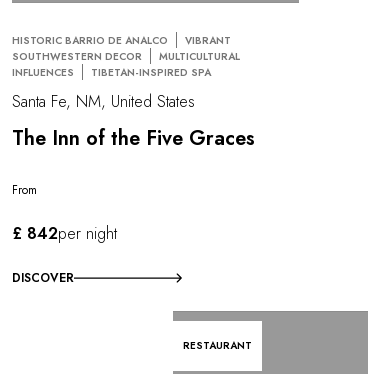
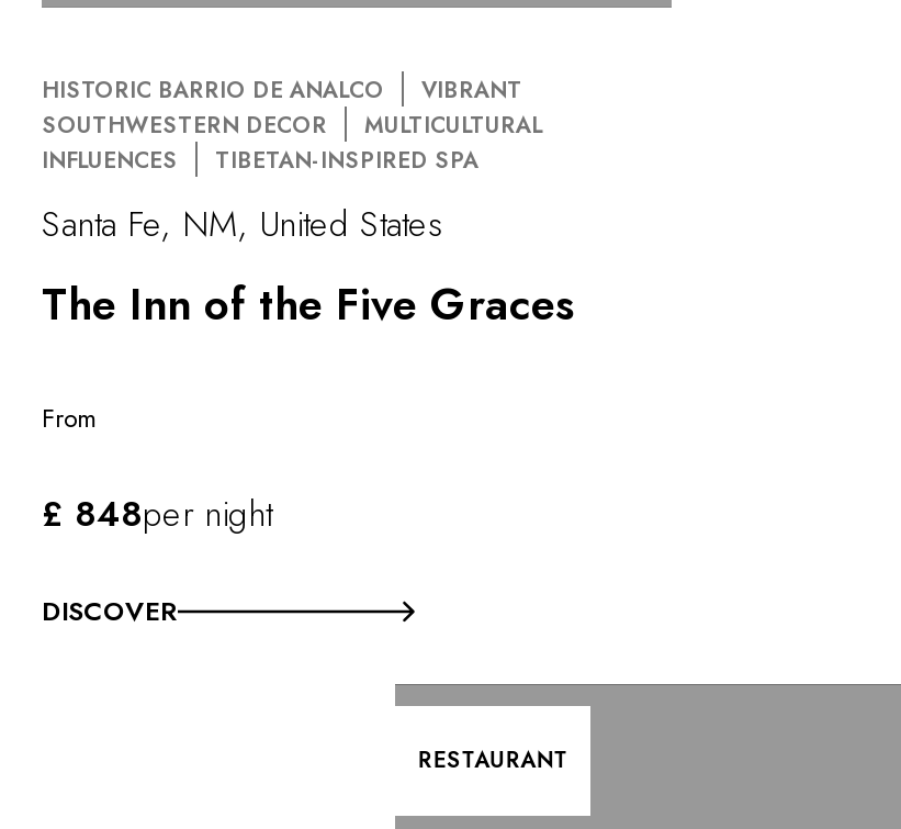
[12,222,117,245] £ 842per night -> [42,489,272,540] £ 848per night

